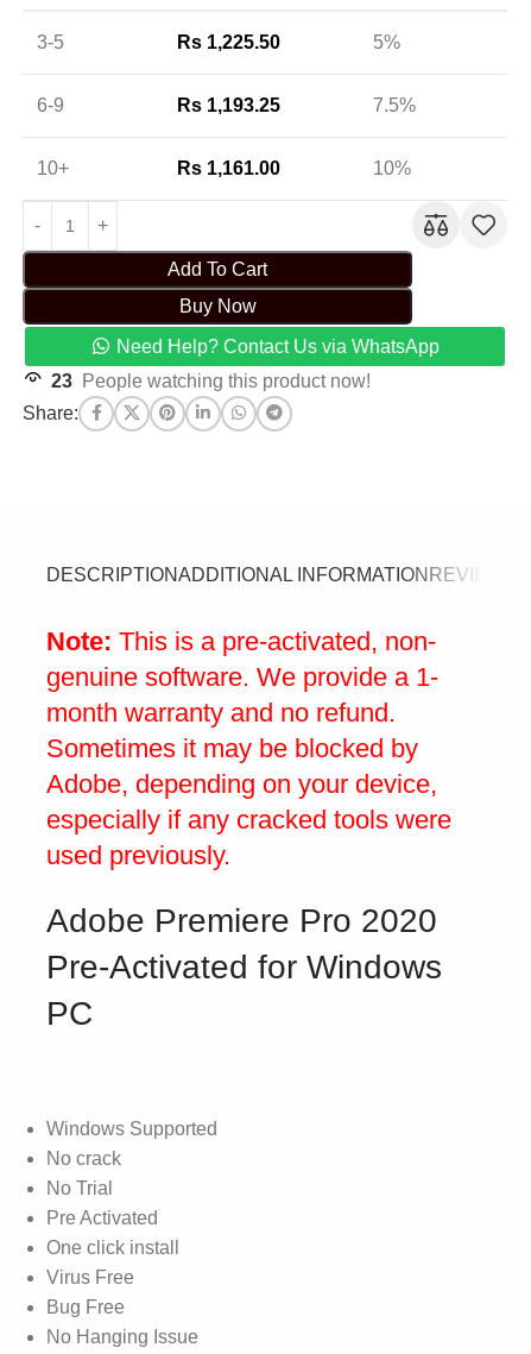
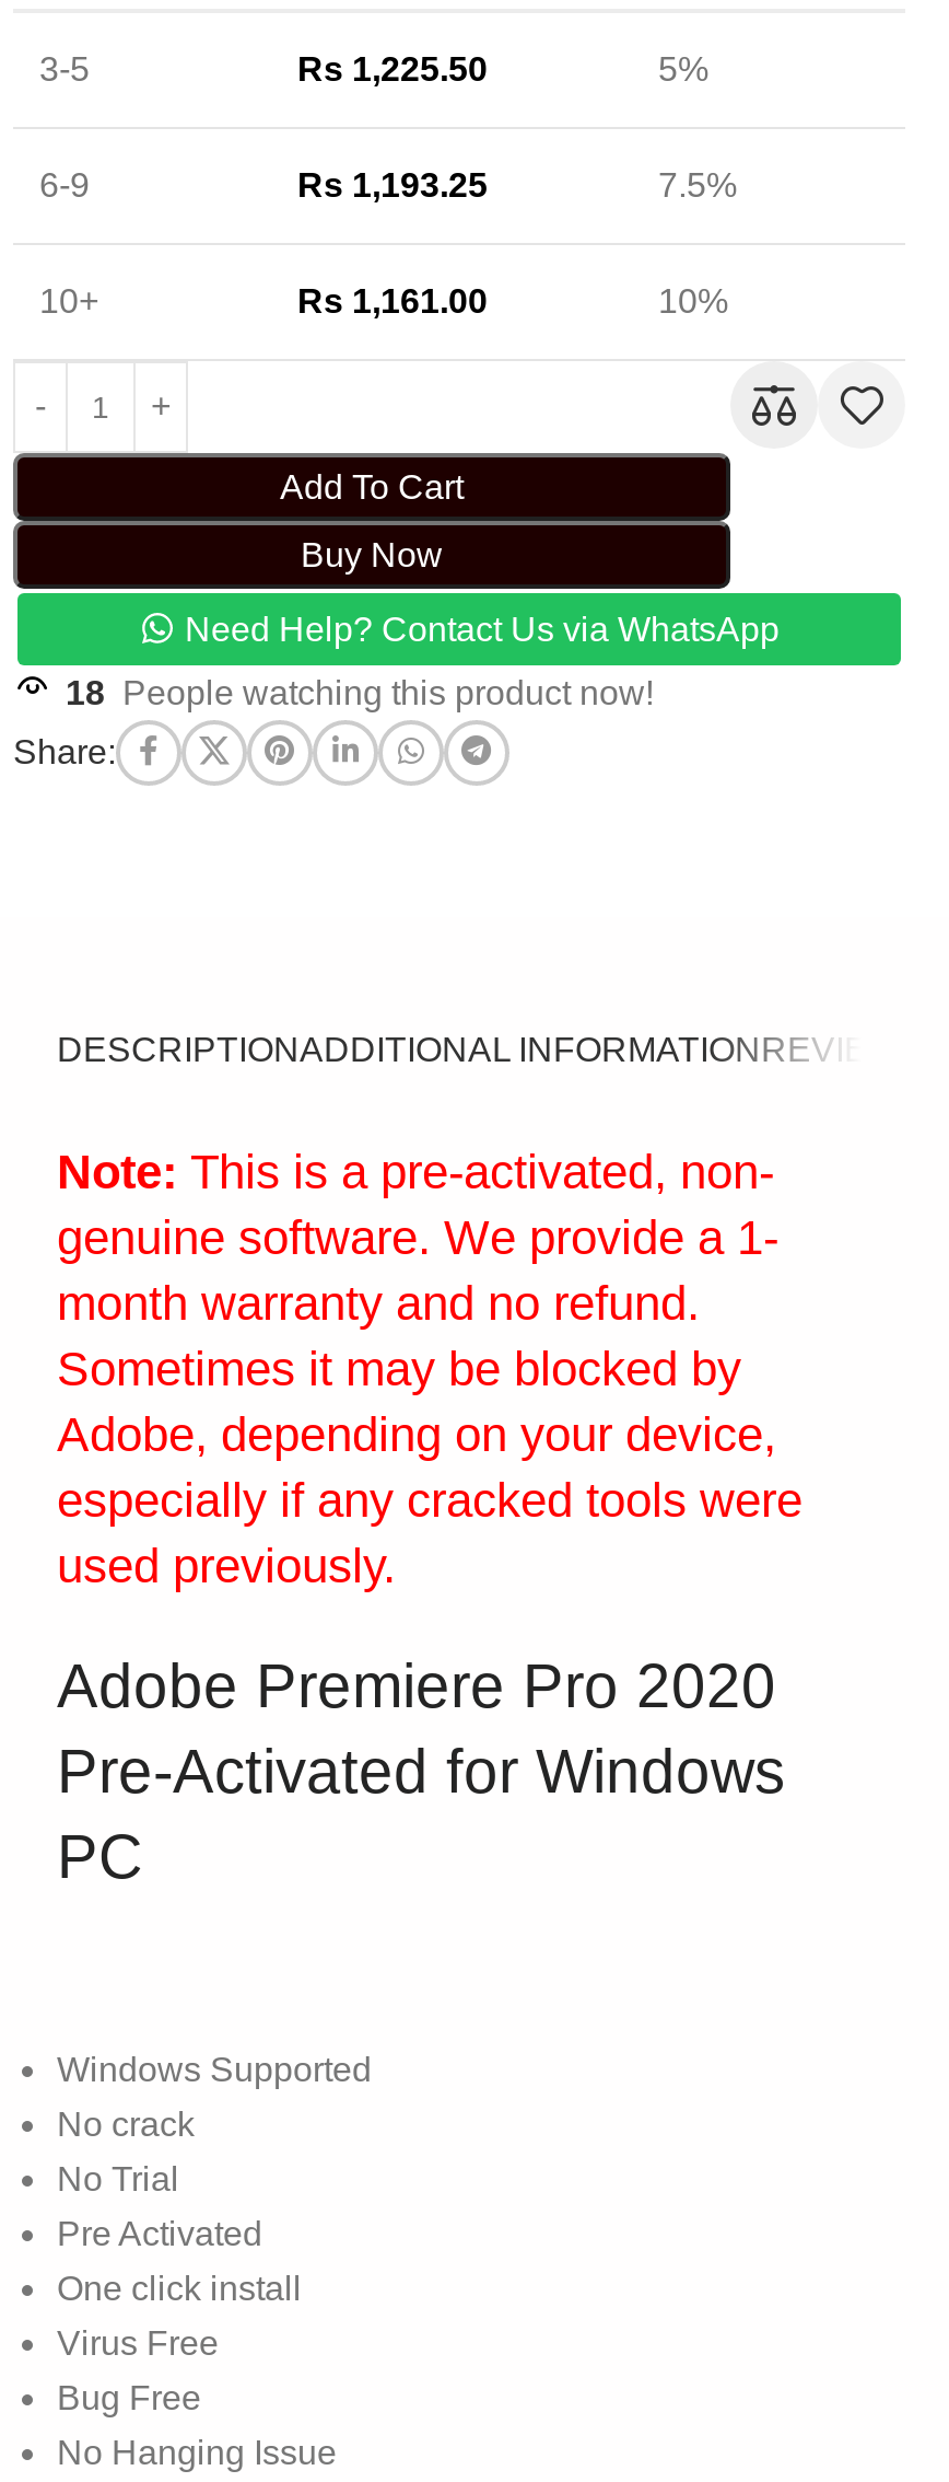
[51,371,371,391] 23 People watching this product now! -> [66,674,654,711] 18 People watching this product now!

